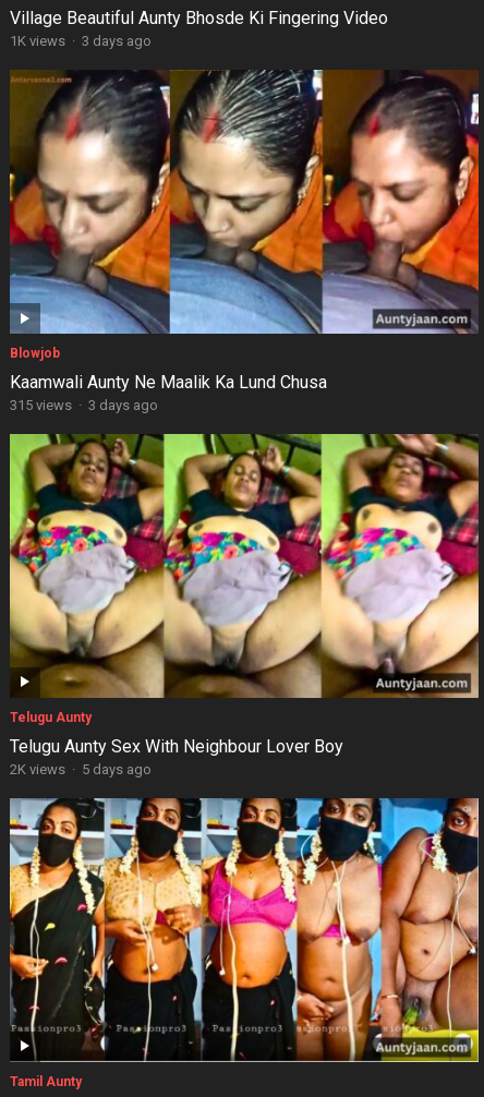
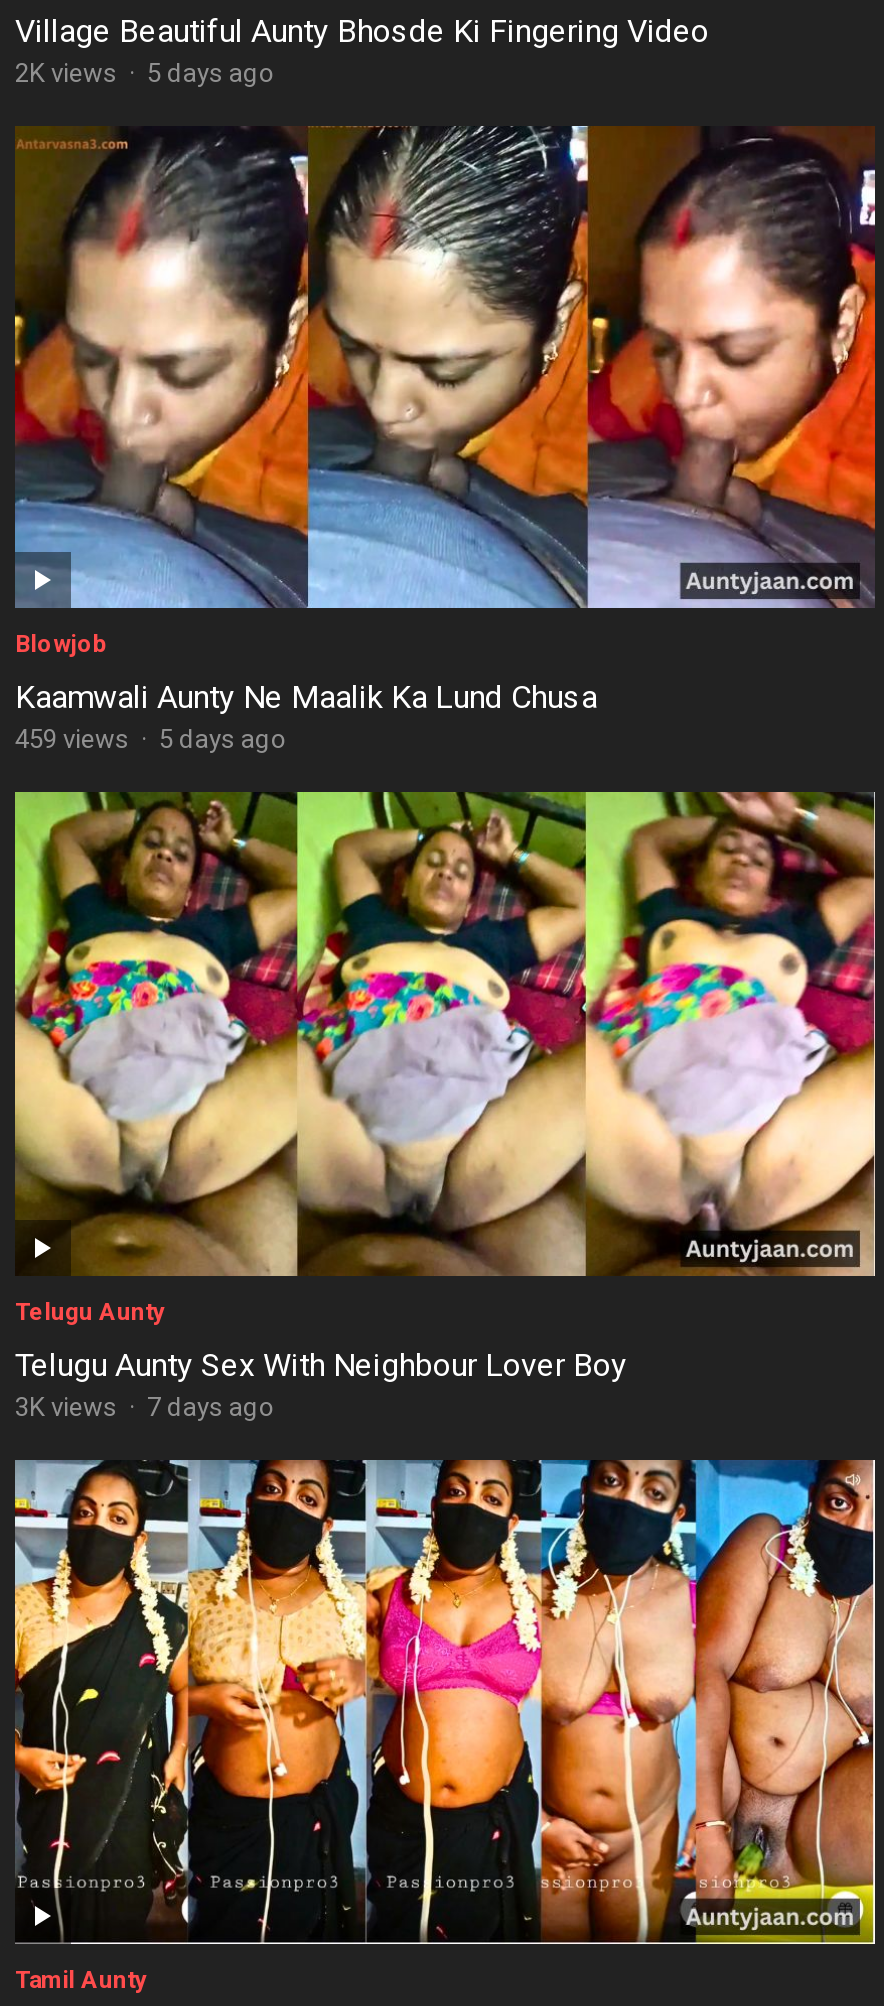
[10,33,152,49] 1K views · 3 days ago -> none
[10,397,158,413] 315 views · 3 days ago -> [15,725,287,755] 459 views · 5 days ago
moved [10,761,152,777] -> [15,58,275,88]: 2K views · 5 days ago
none -> [15,1393,275,1423] 3K views · 7 days ago

